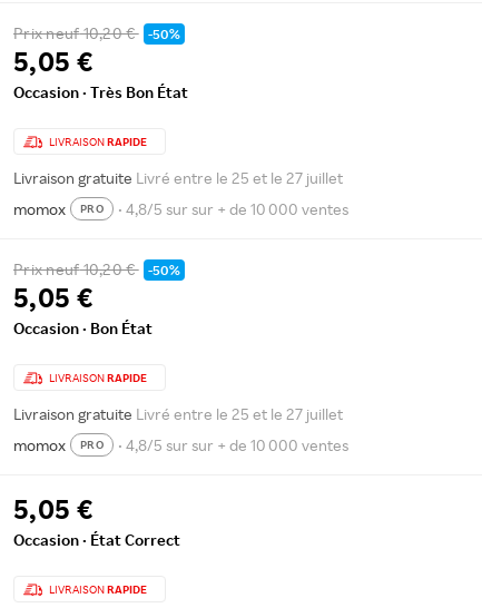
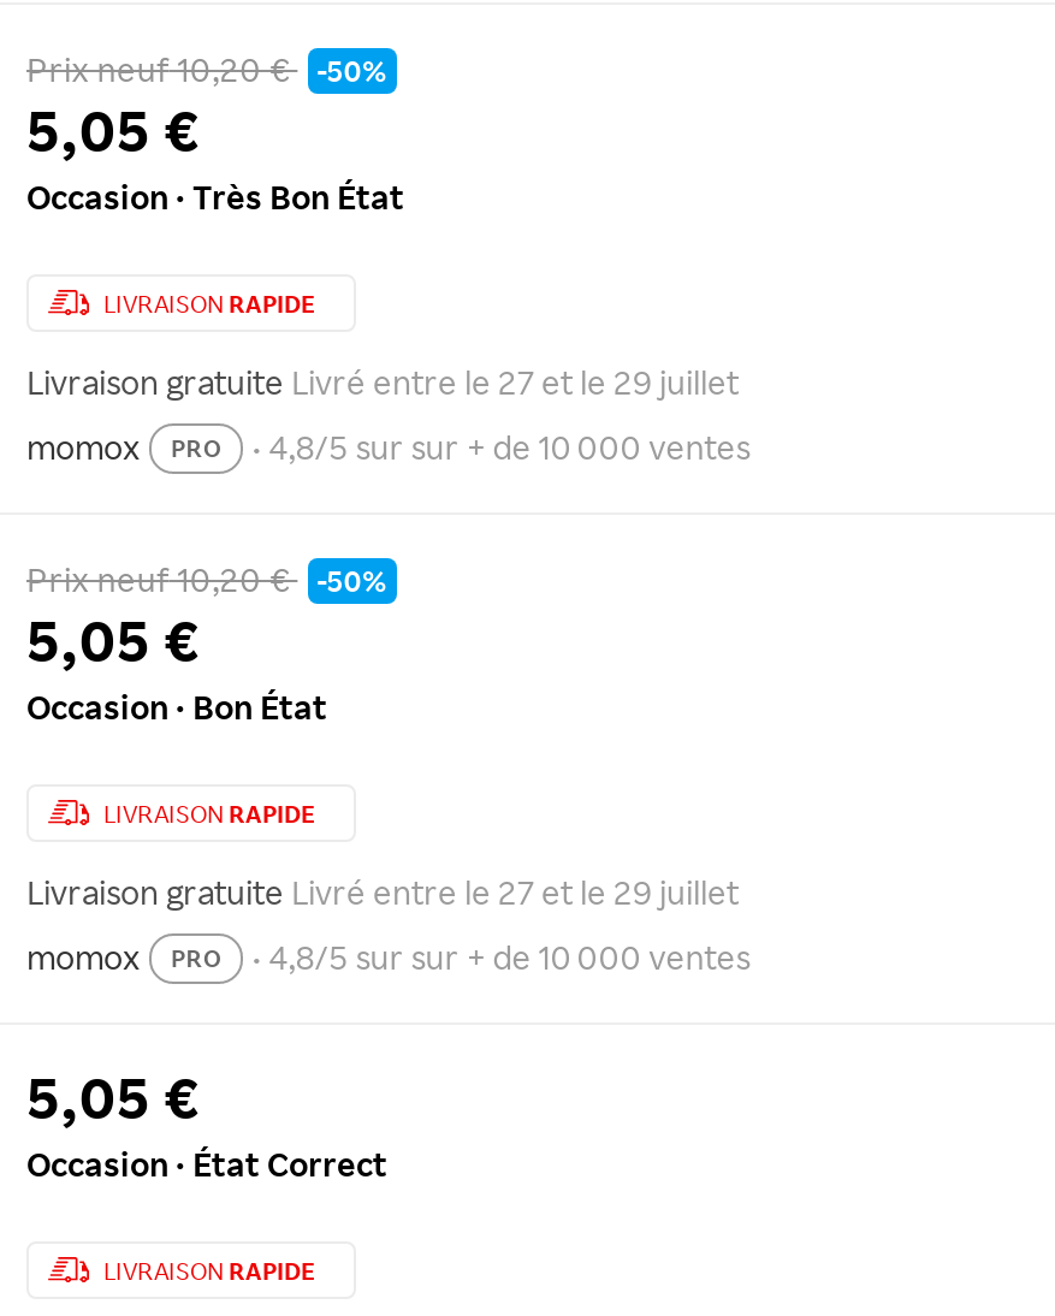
[13,169,343,188] Livraison gratuite Livré entre le 25 et le 27 juillet -> [26,361,739,402] Livraison gratuite Livré entre le 27 et le 29 juillet
[13,405,343,423] Livraison gratuite Livré entre le 25 et le 27 juillet -> [26,870,739,911] Livraison gratuite Livré entre le 27 et le 29 juillet

